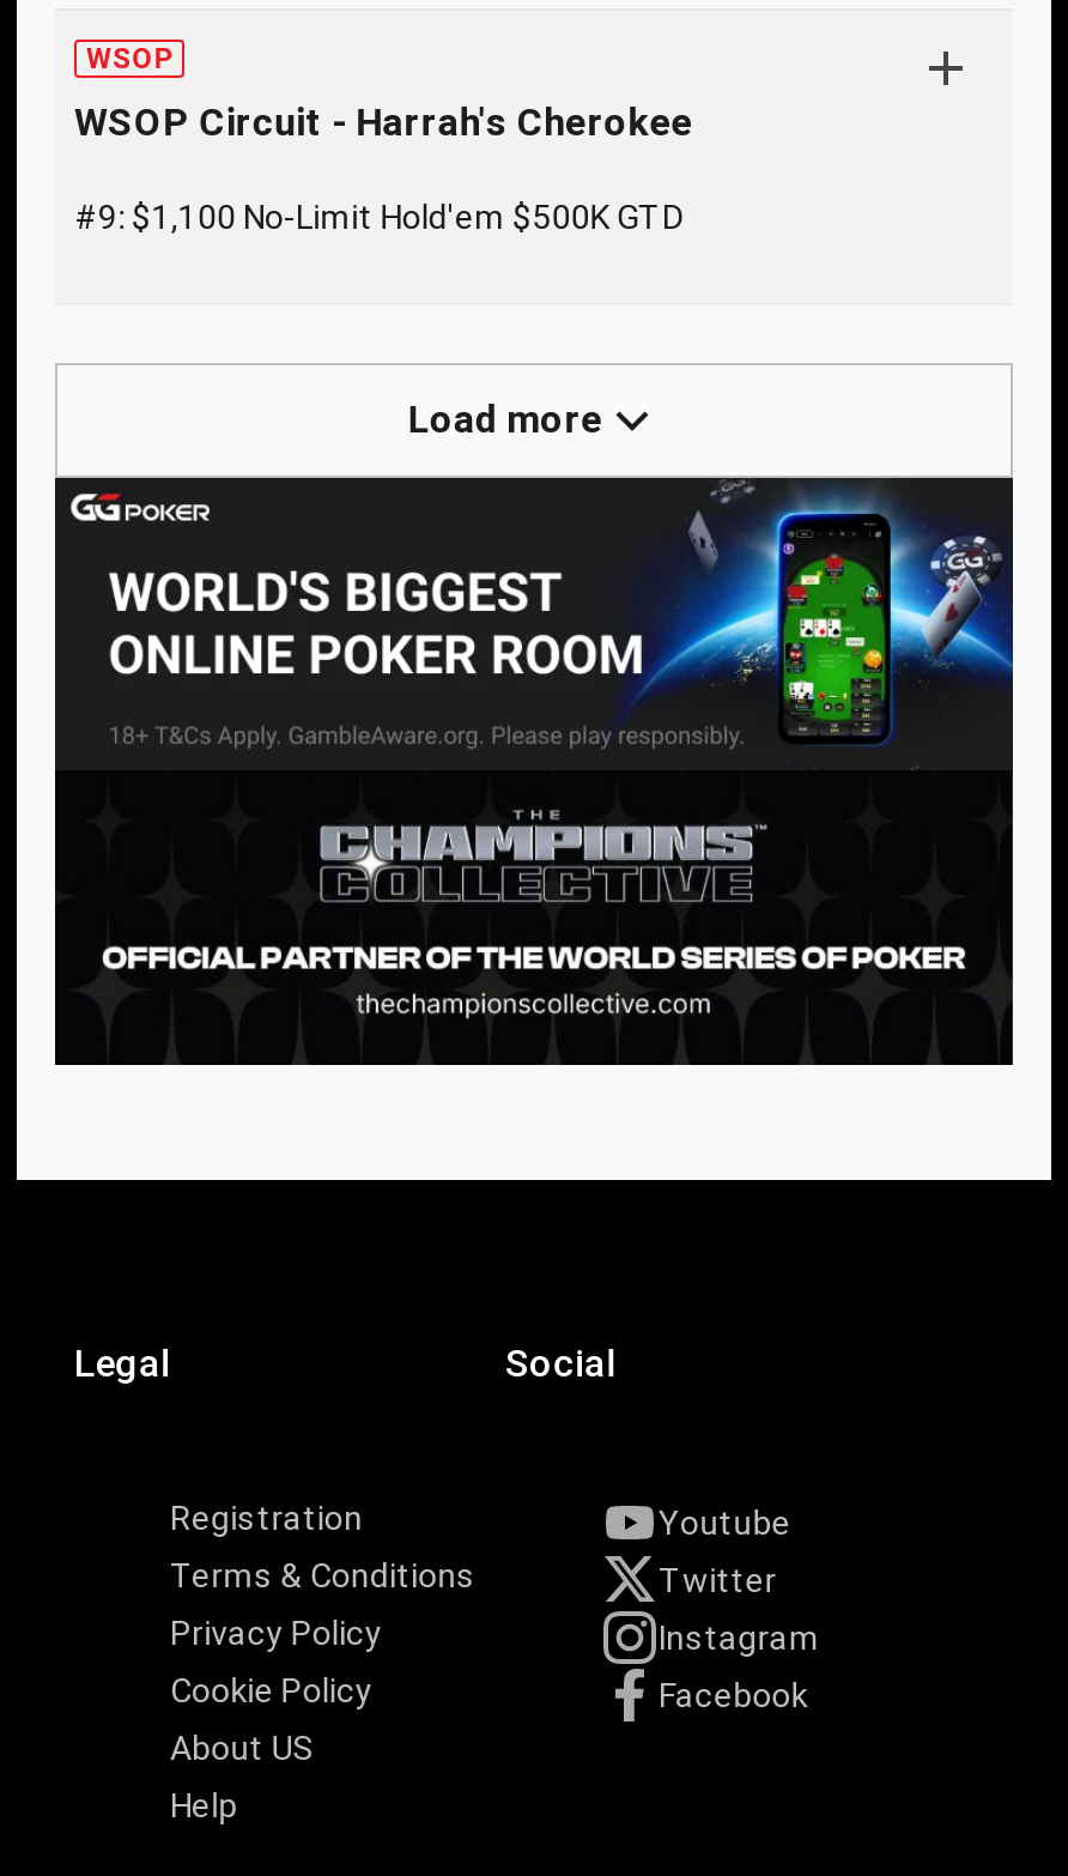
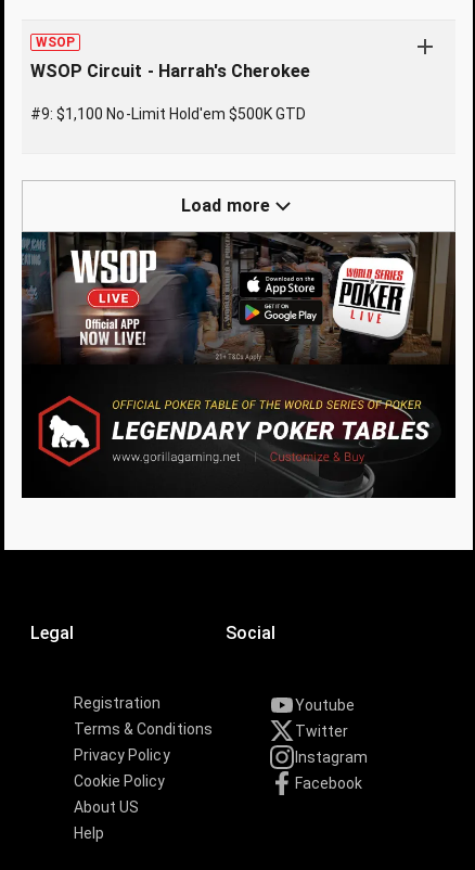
[55,478,1015,765] [image] -> [22,232,457,361] [image]
[93,794,1011,1063] [image] -> [38,371,434,498] [image]

